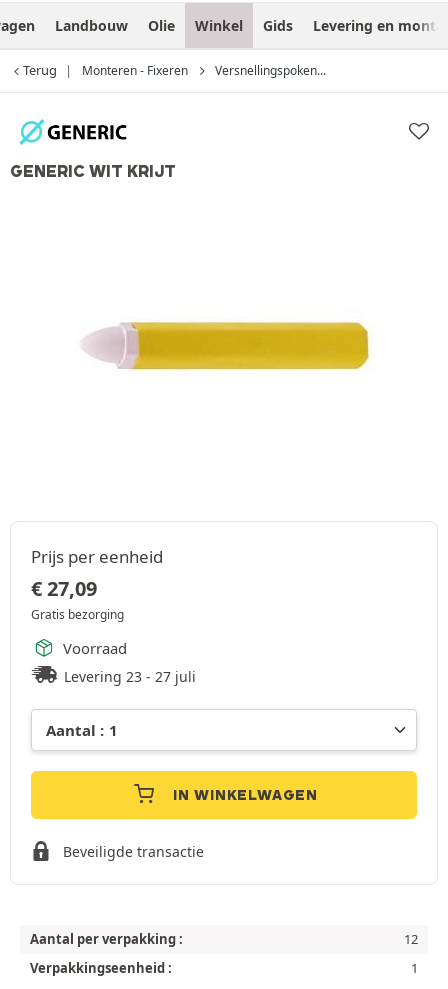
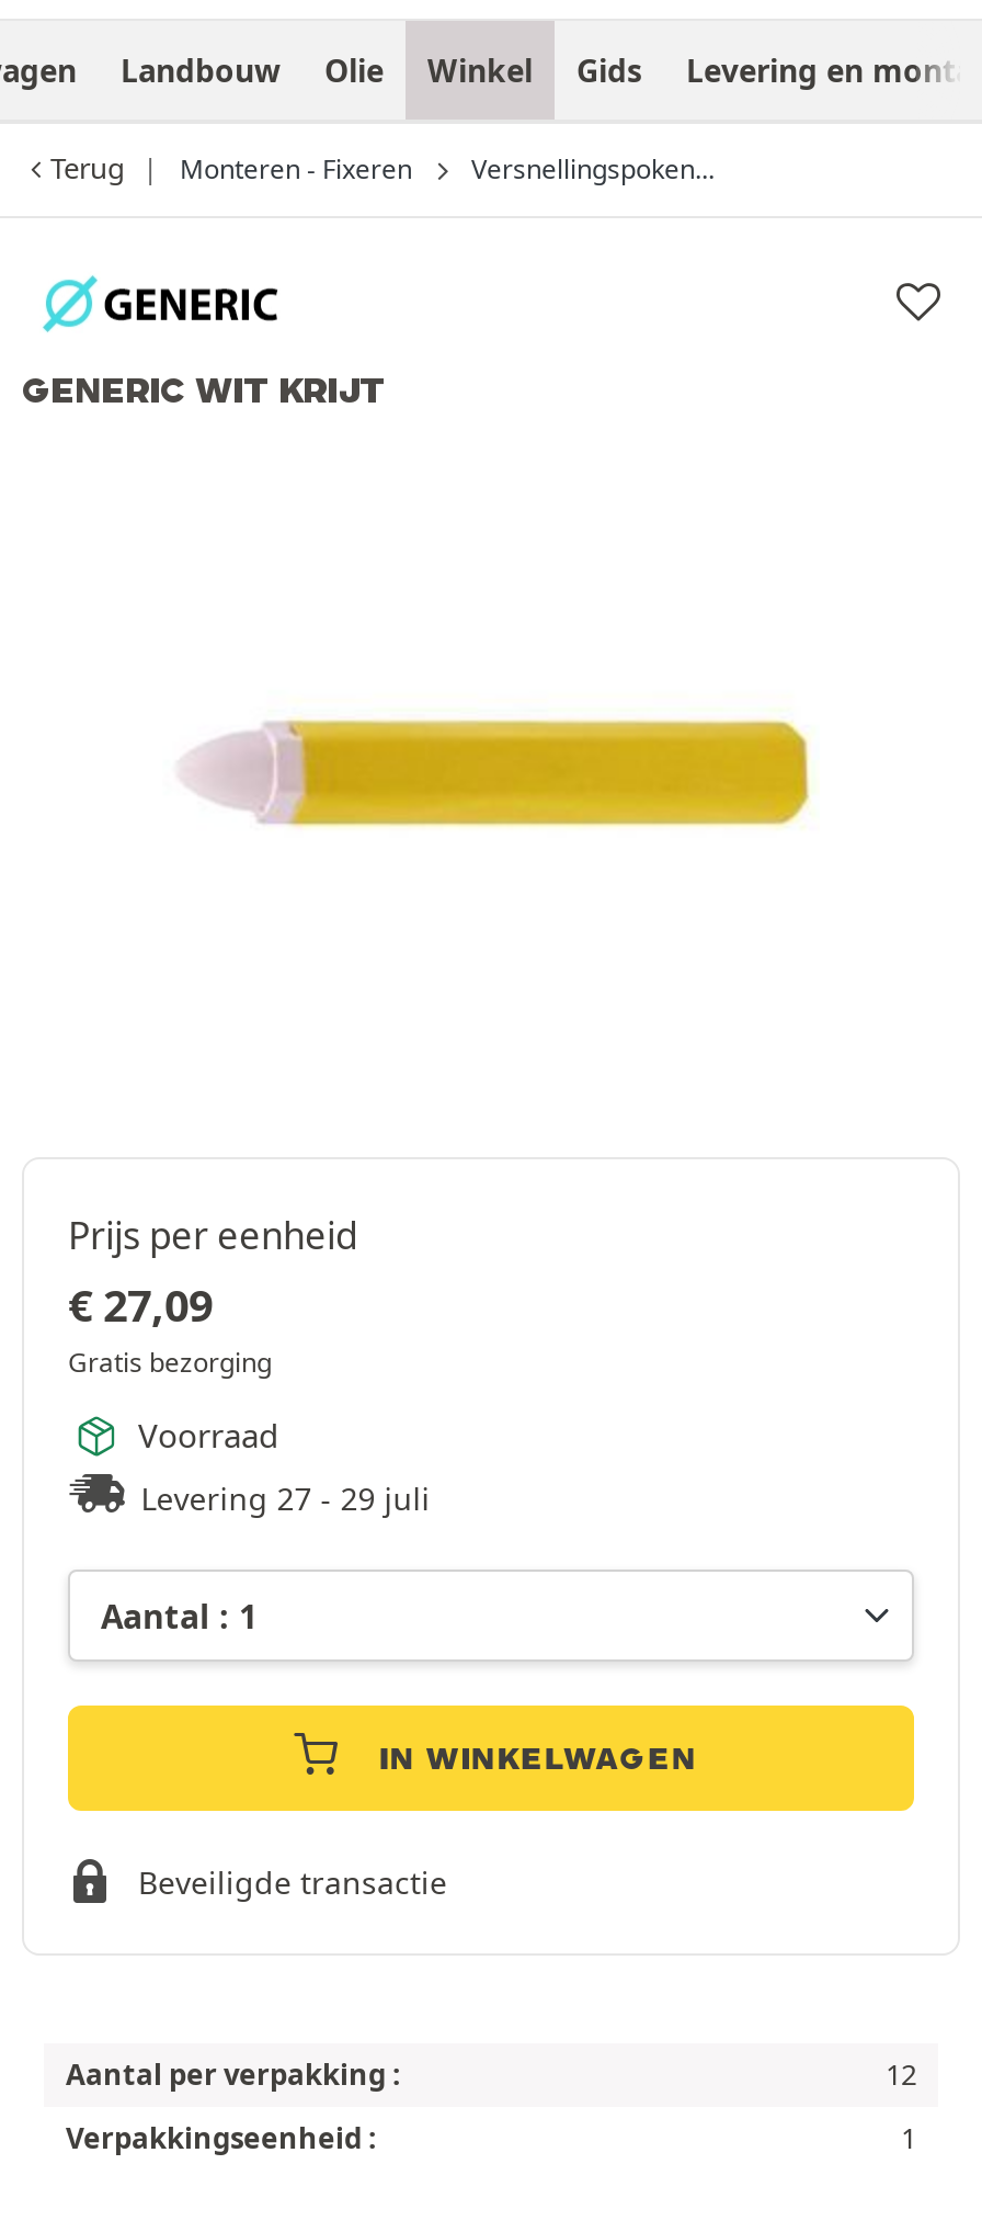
[64,666,196,685] Levering 23 - 27 juli -> [141,1476,430,1518] Levering 27 - 29 juli

